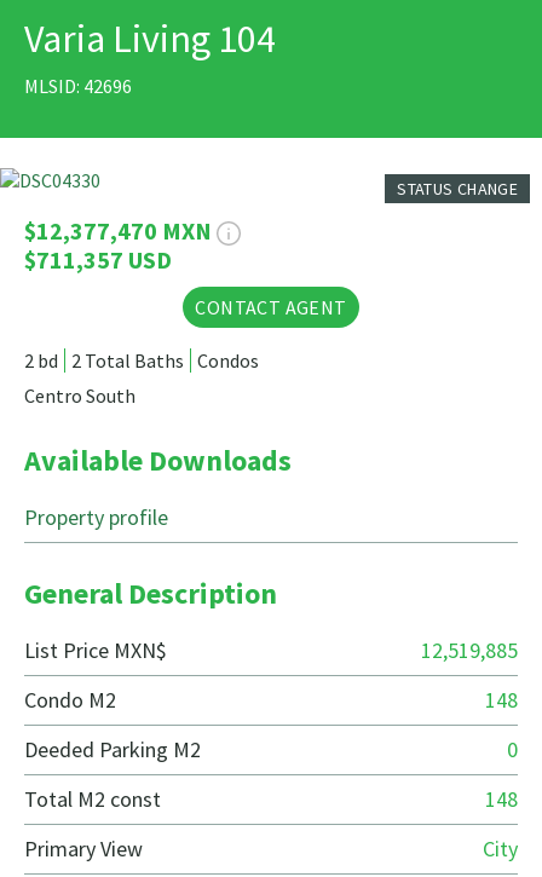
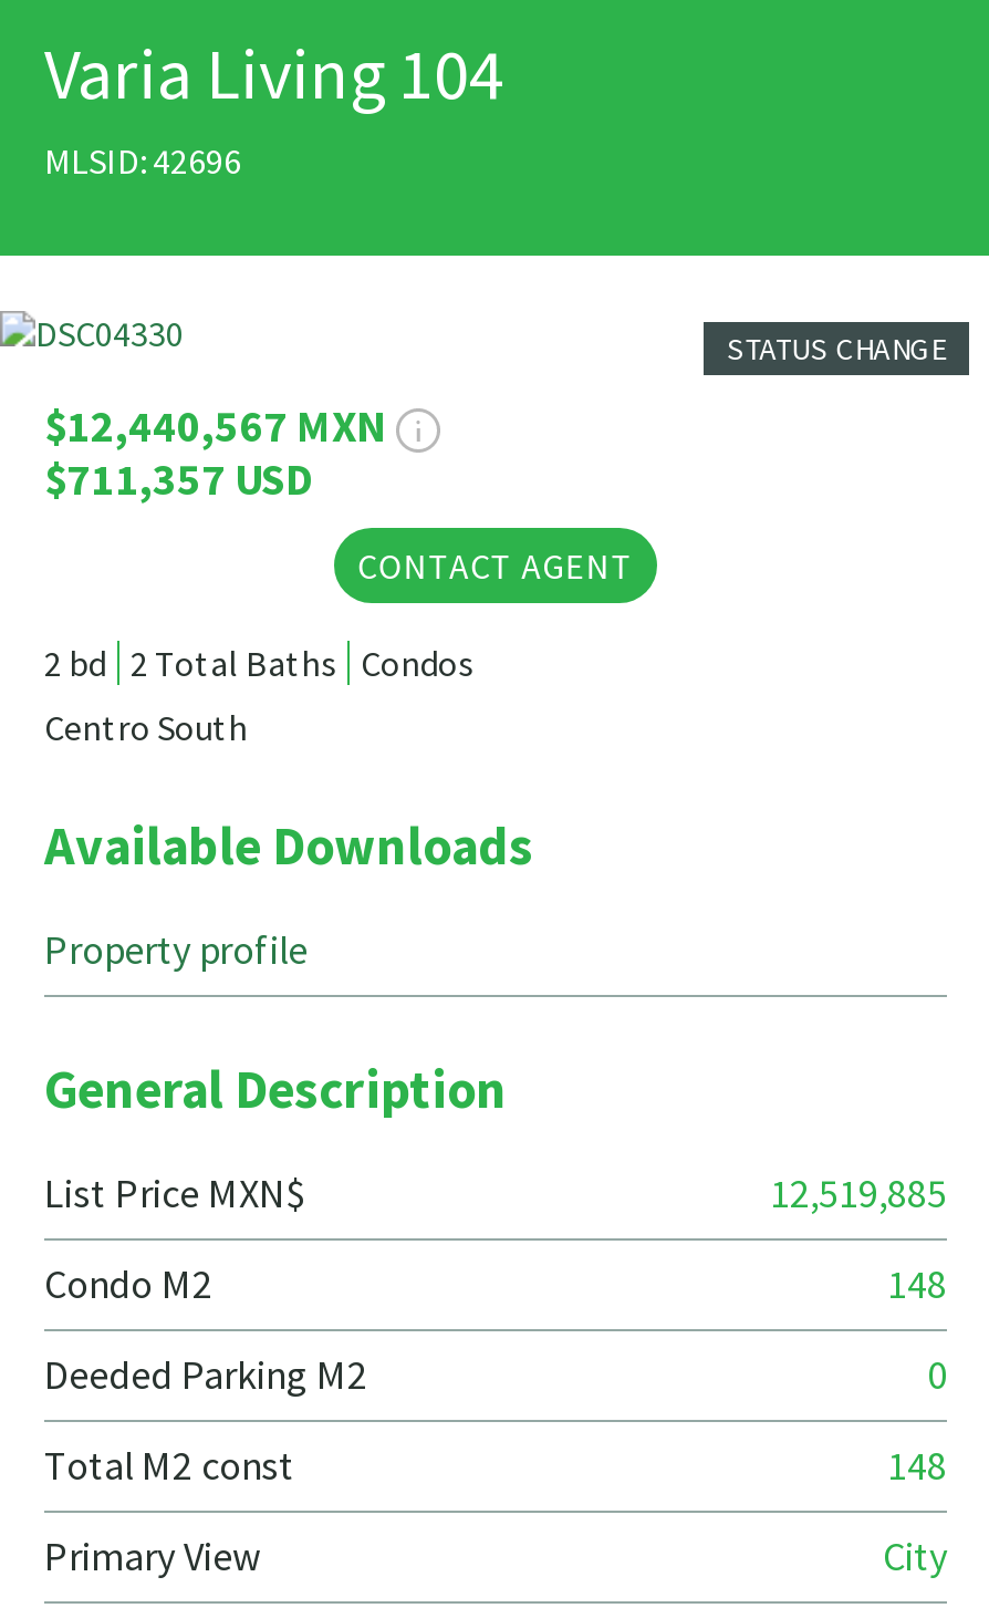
[24,215,217,246] $12,377,470 MXN -> [44,397,396,453] $12,440,567 MXN

